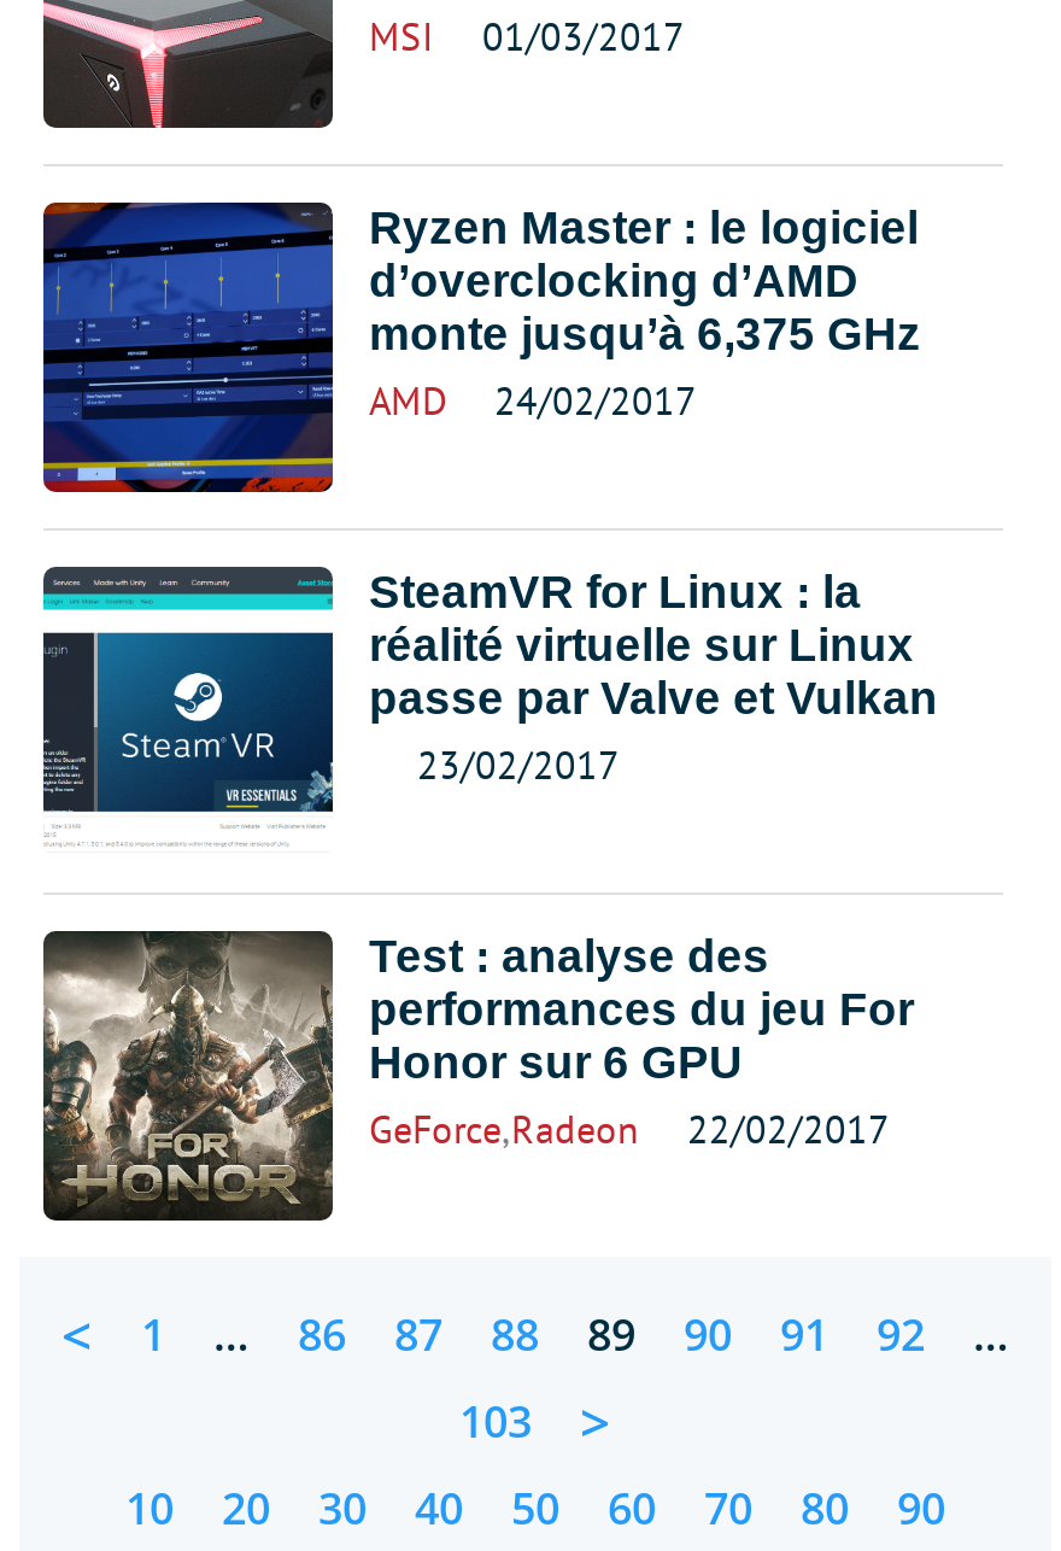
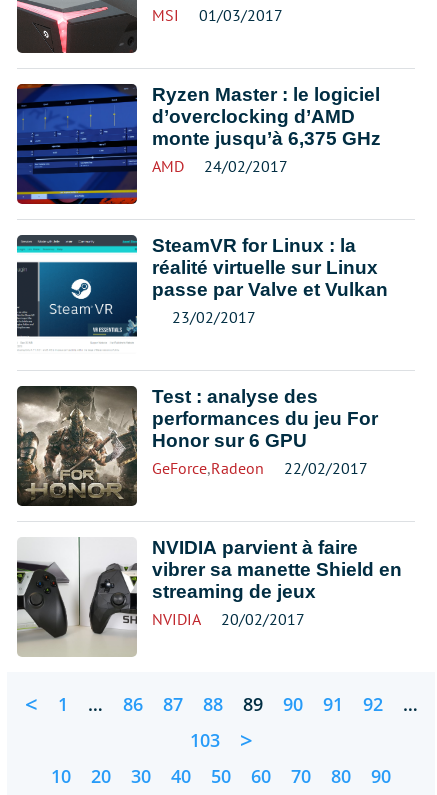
none -> [17,537,402,657] [image] | NVIDIA parvient à faire | vibrer sa manette Shield en | streaming de jeux | NVIDIA | 20/02/2017

